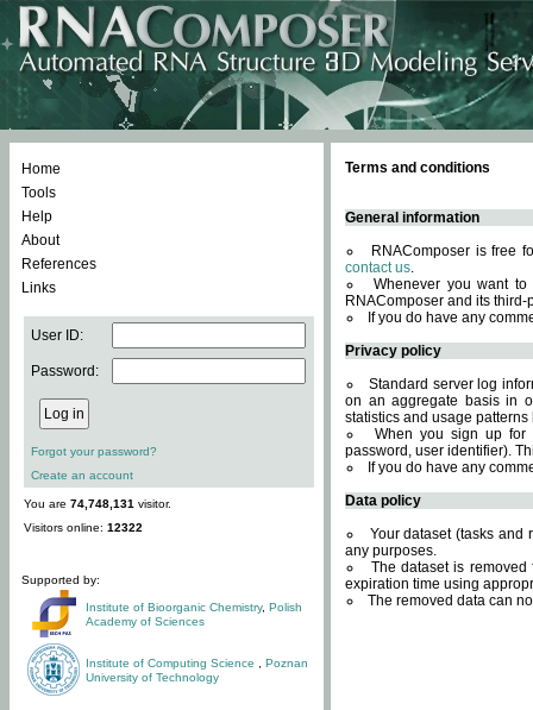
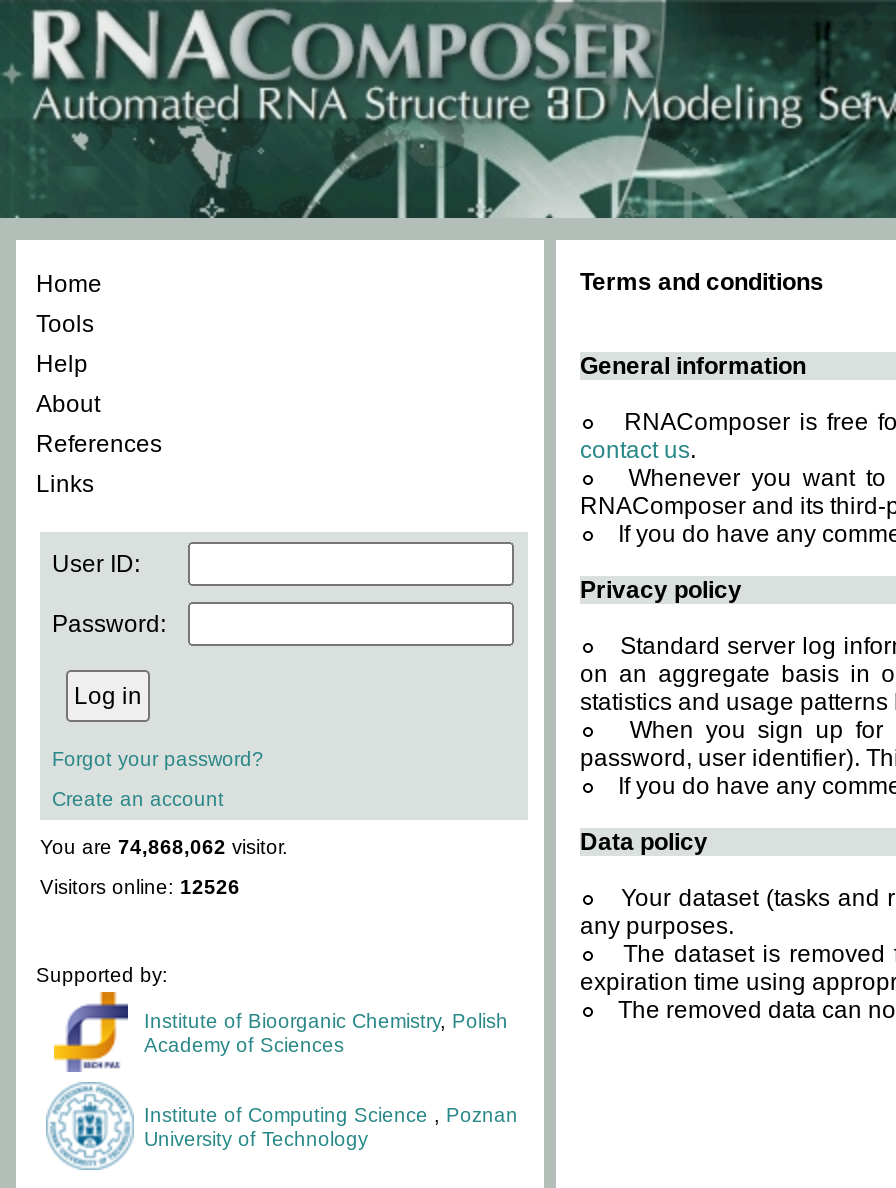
[24,497,171,510] You are 74,748,131 visitor. -> [40,836,288,858] You are 74,868,062 visitor.
[24,521,143,534] Visitors online: 12322 -> [40,876,240,898] Visitors online: 12526

